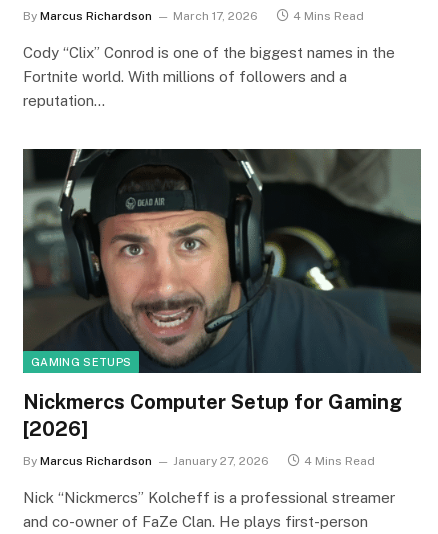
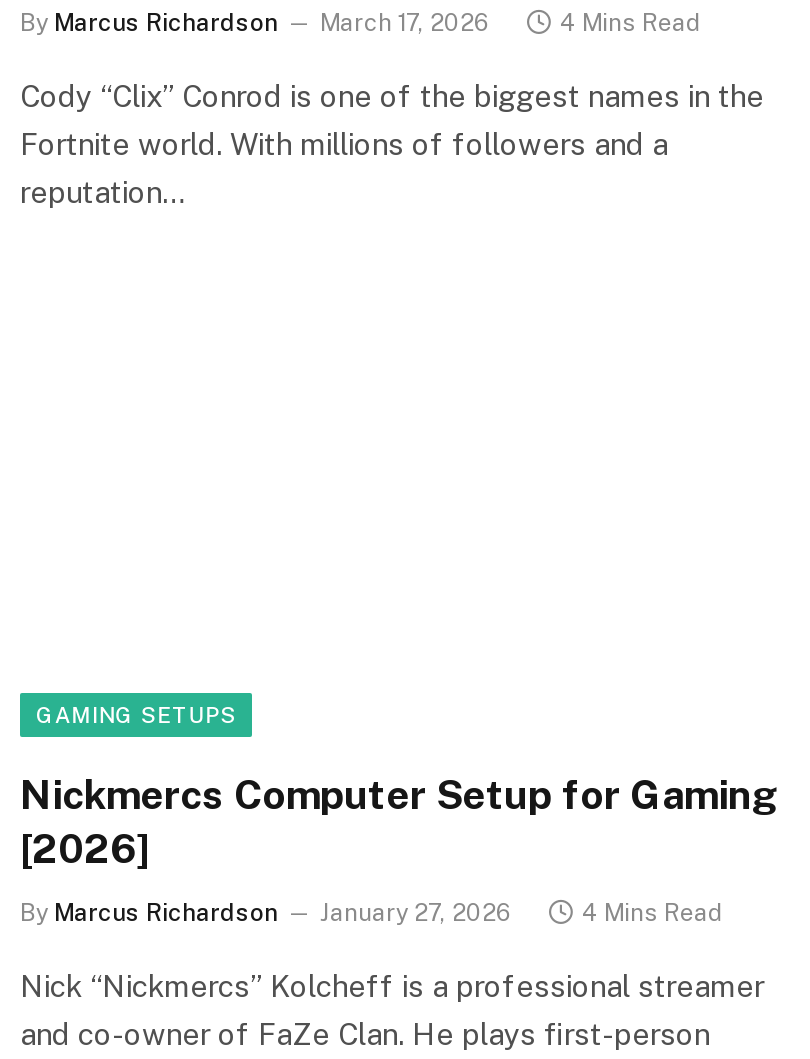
[22,148,422,374] [image] -> none

